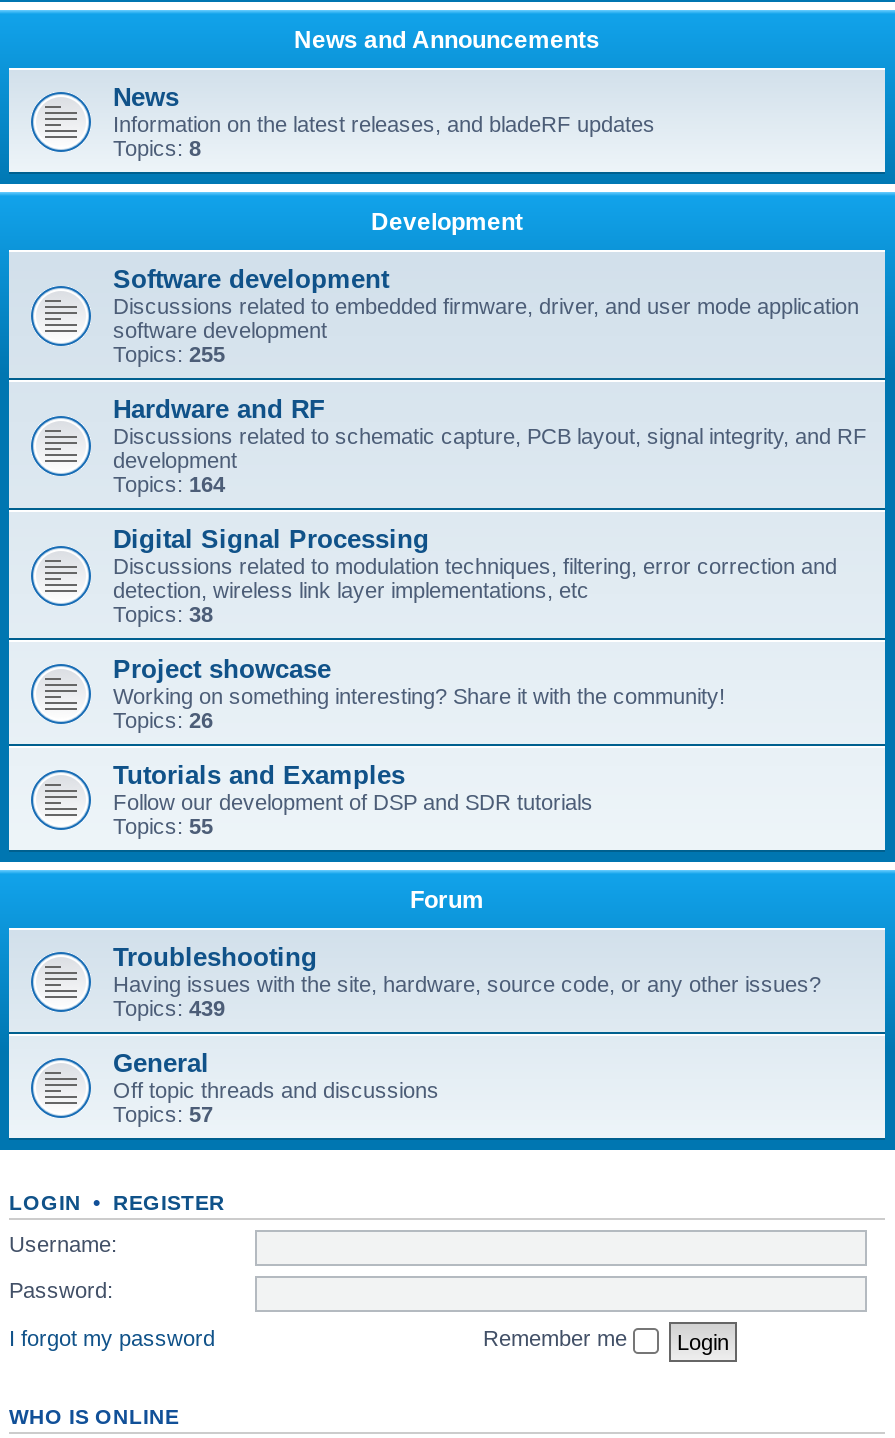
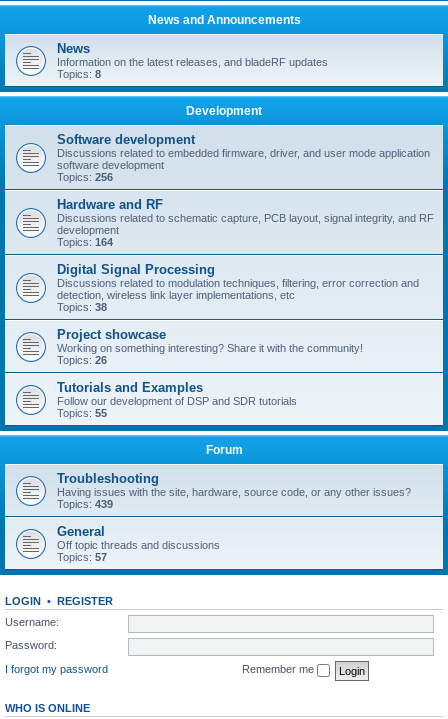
[113,341,225,365] Topics: 255 -> [57,170,113,182] Topics: 256

